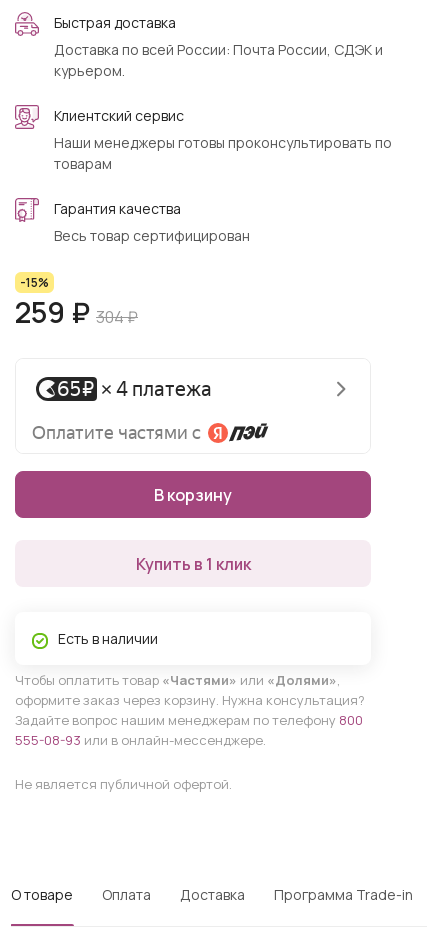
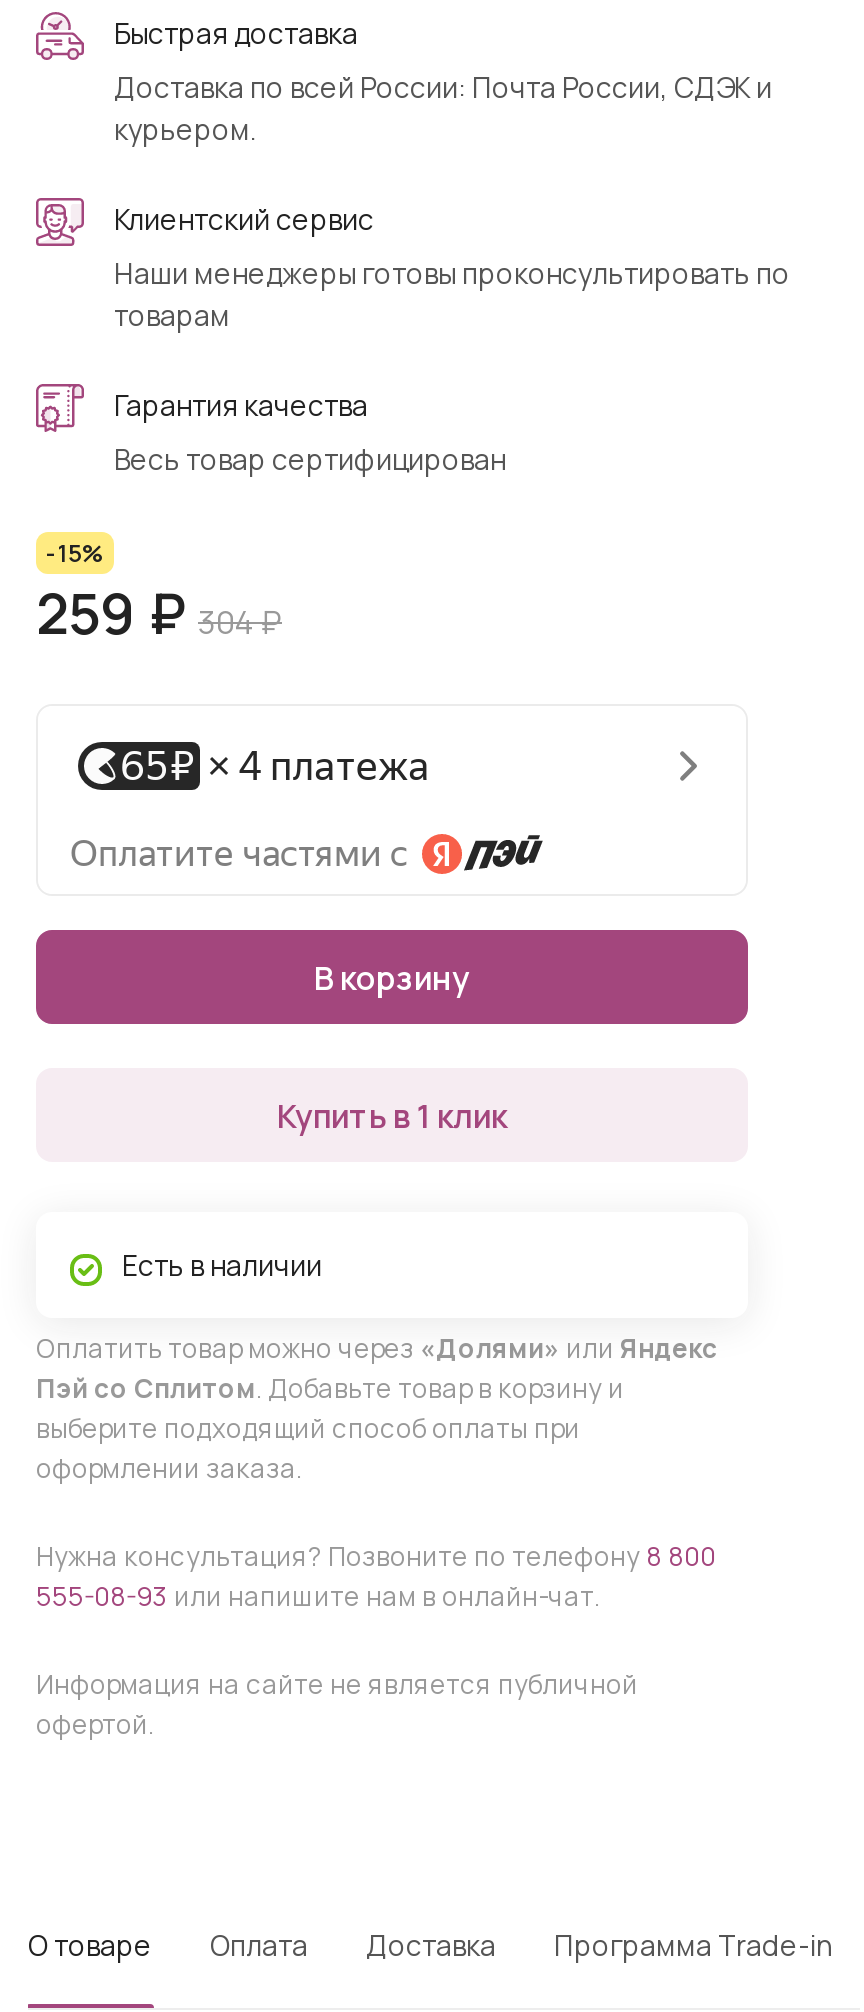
[15,671,365,793] Чтобы оплатить товар «Частями» или «Долями», | оформите заказ через корзину. Нужна консультация? | Задайте вопрос нашим менеджерам по телефону 800 | 555-08-93 или в онлайн-мессенджере. | Не является публичной офертой. -> [36,1331,718,1743] Оплатить товар можно через «Долями» или Яндекс | Пэй со Сплитом. Добавьте товар в корзину и | выберите подходящий способ оплаты при | оформлении заказа. | Нужна консультация? Позвоните по телефону 8 800 | 555-08-93 или напишите нам в онлайн-чат. | Информация на сайте не является публичной | офертой.

